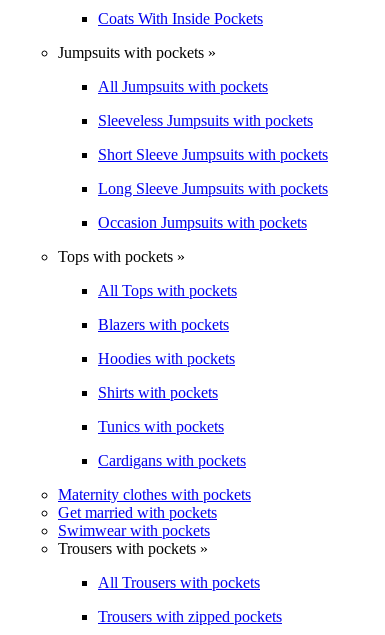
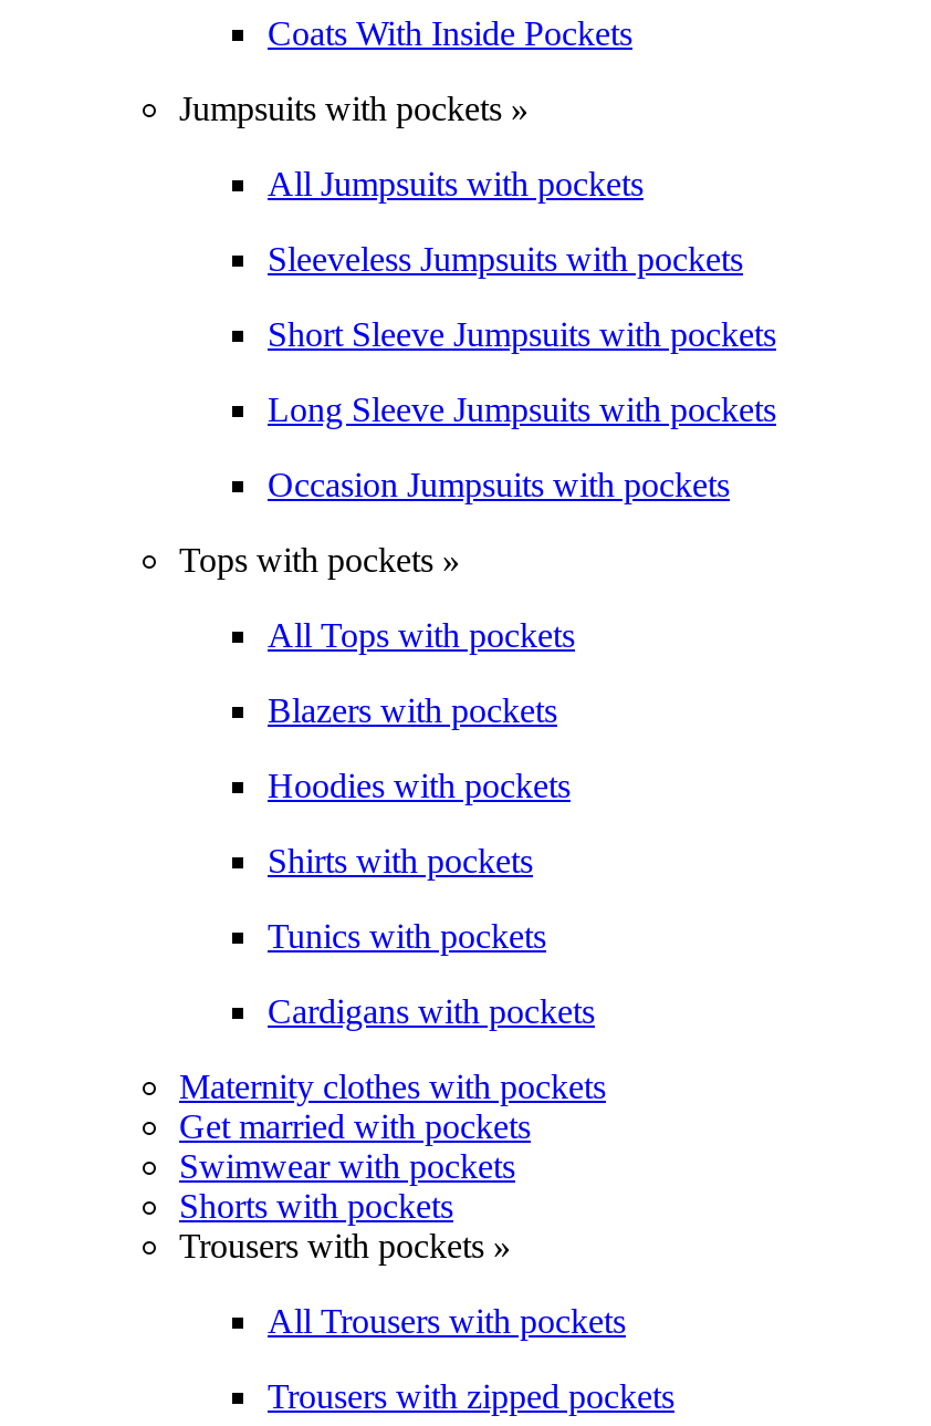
none -> [179,1188,453,1226] Shorts with pockets

